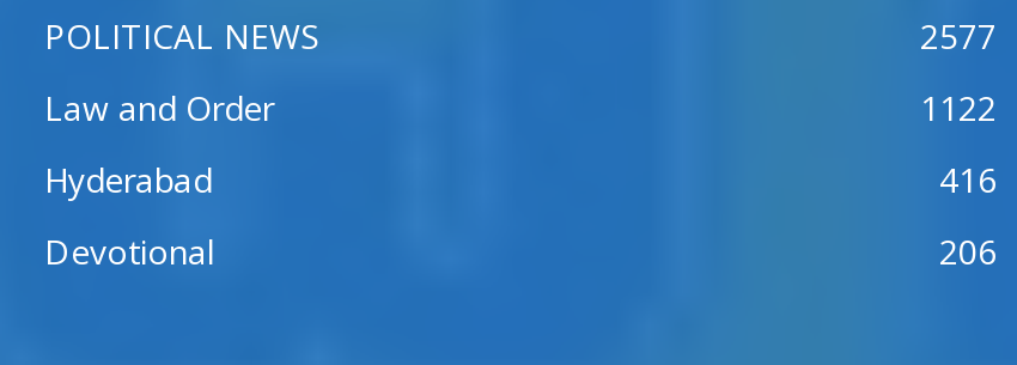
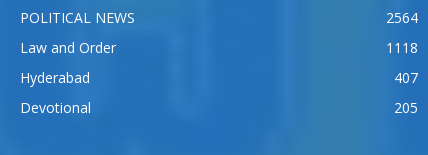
[920,14,997,59] 2577 -> [386,8,418,27] 2564
[920,86,997,131] 1122 -> [386,38,418,57] 1118
[939,157,997,203] 416 -> [394,68,418,87] 407
[939,229,997,275] 206 -> [394,98,418,117] 205

